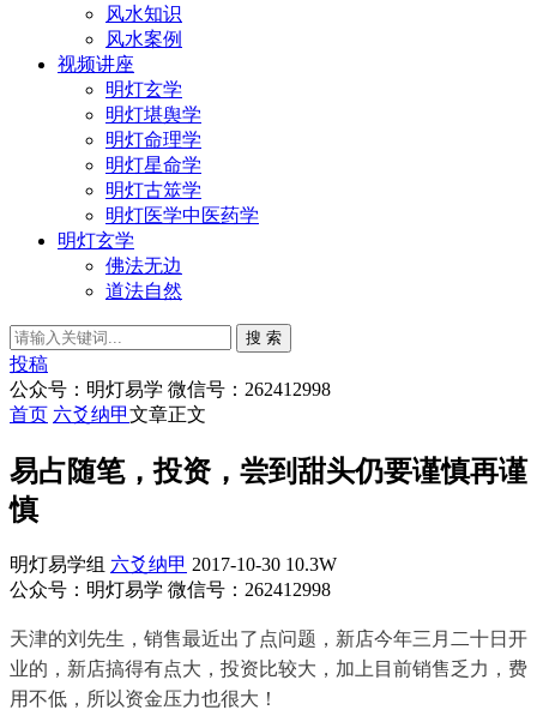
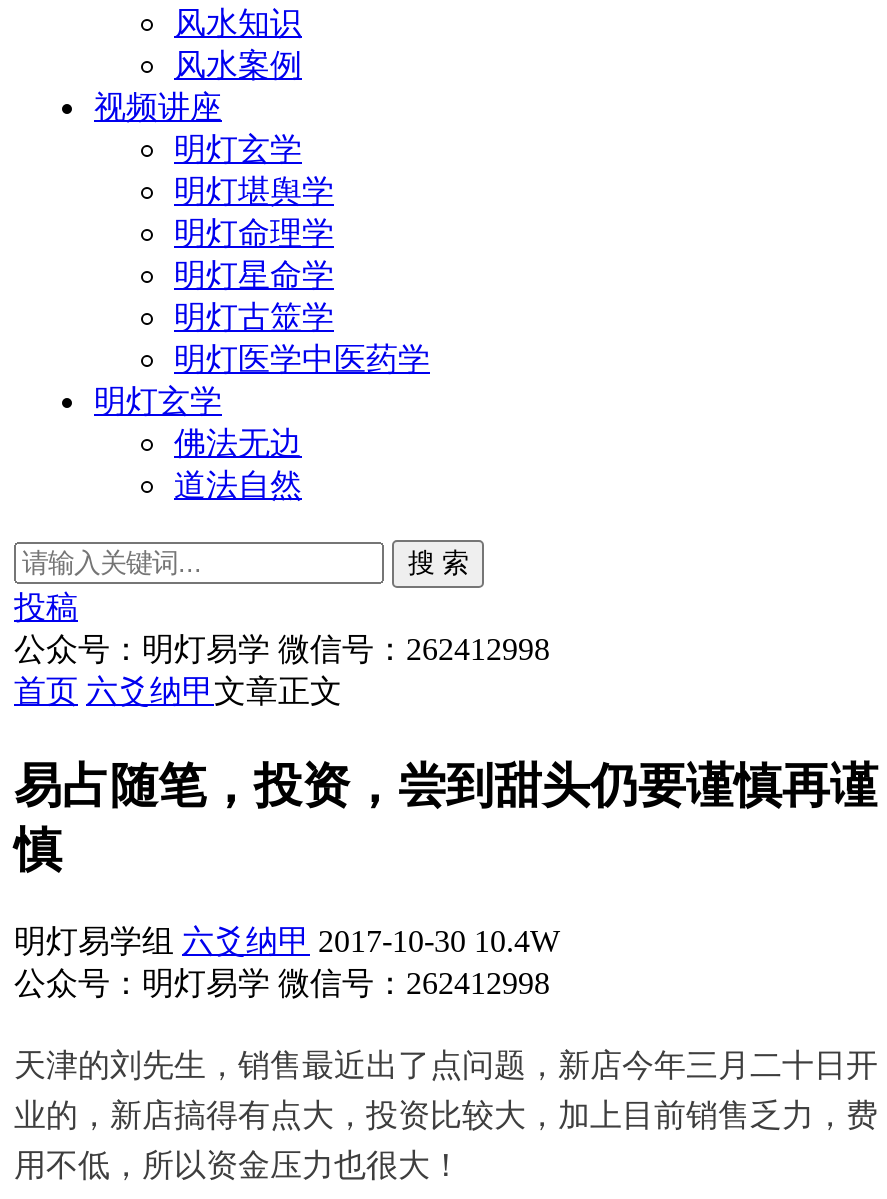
[10,554,337,574] 明灯易学组 六爻纳甲 2017-10-30 10.3W -> [14,924,560,958] 明灯易学组 六爻纳甲 2017-10-30 10.4W

